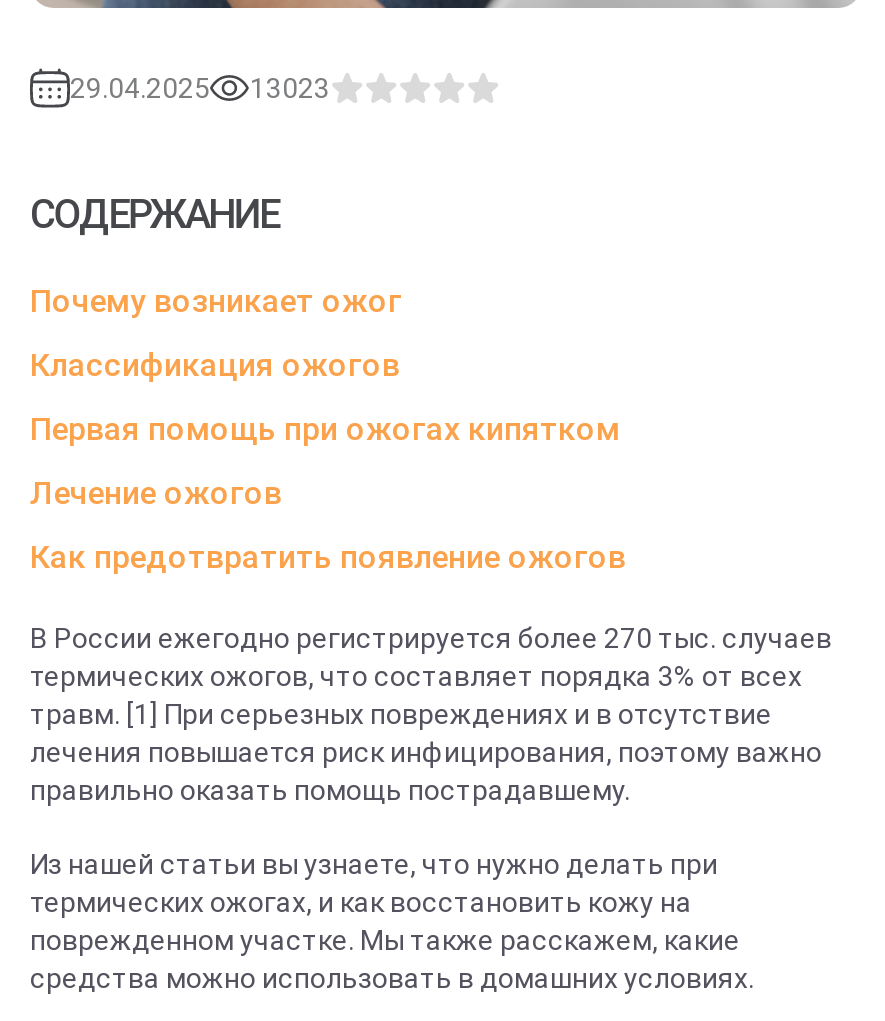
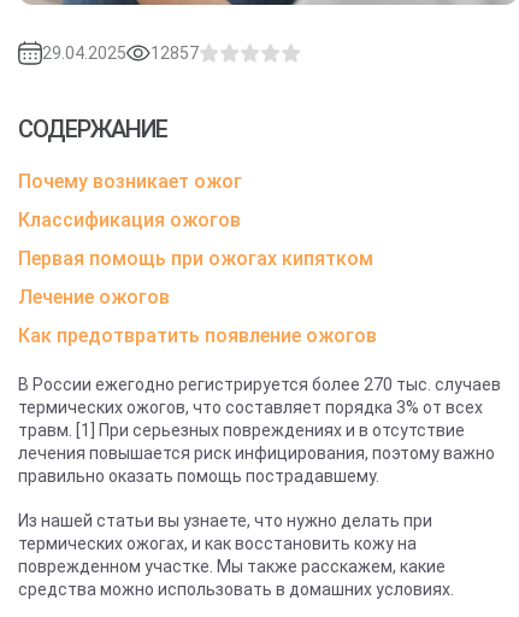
[70,71,330,103] 29.04.2025 13023 -> [42,43,199,62] 29.04.2025 12857

